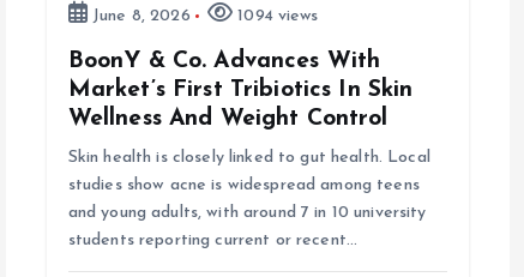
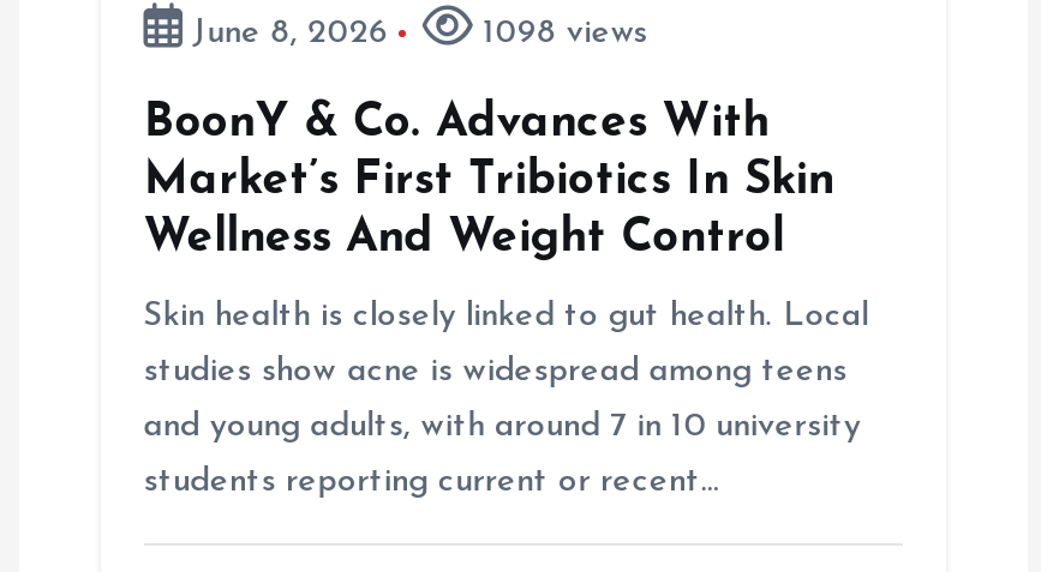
[233,7,318,25] 1094 views -> [473,15,647,51] 1098 views

